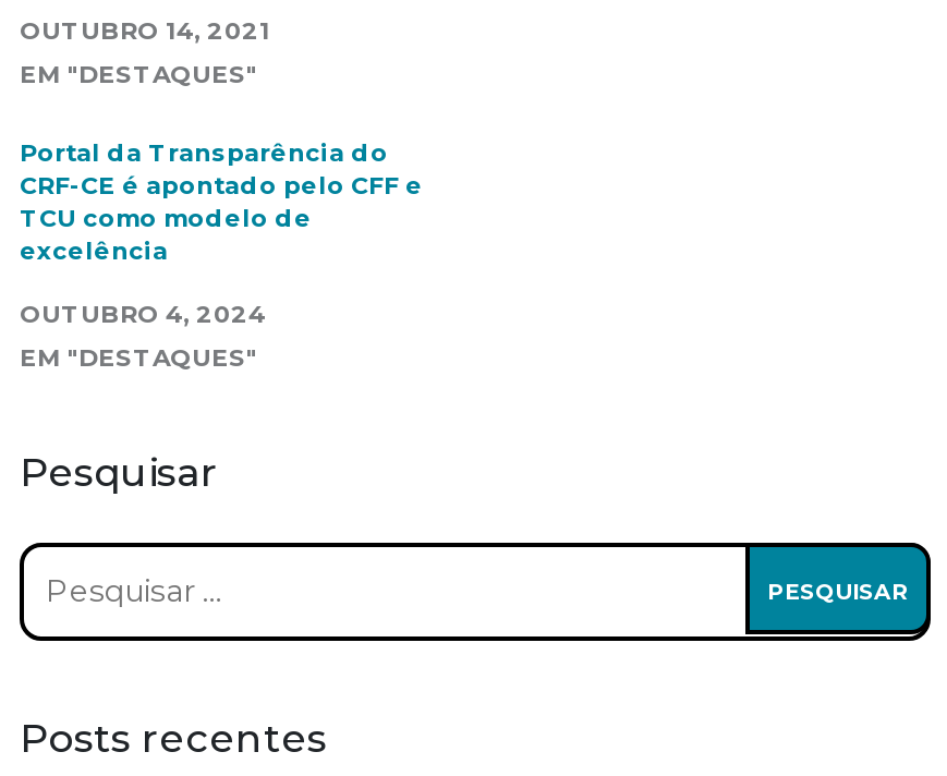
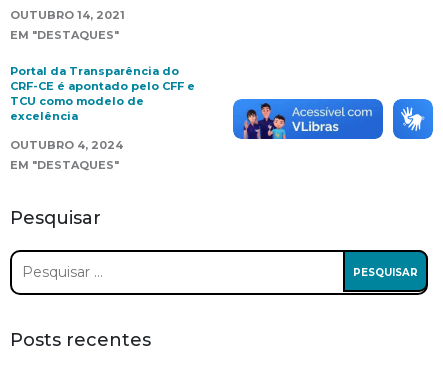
none -> [232,98,384,140] [image]
none -> [392,98,434,140] [image]

